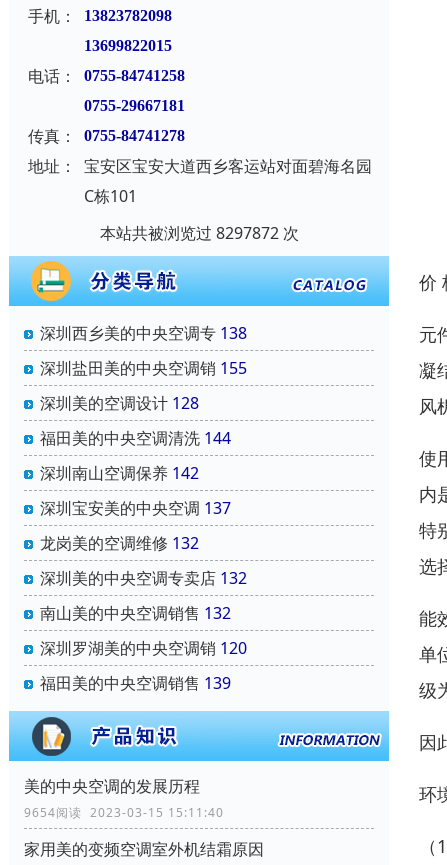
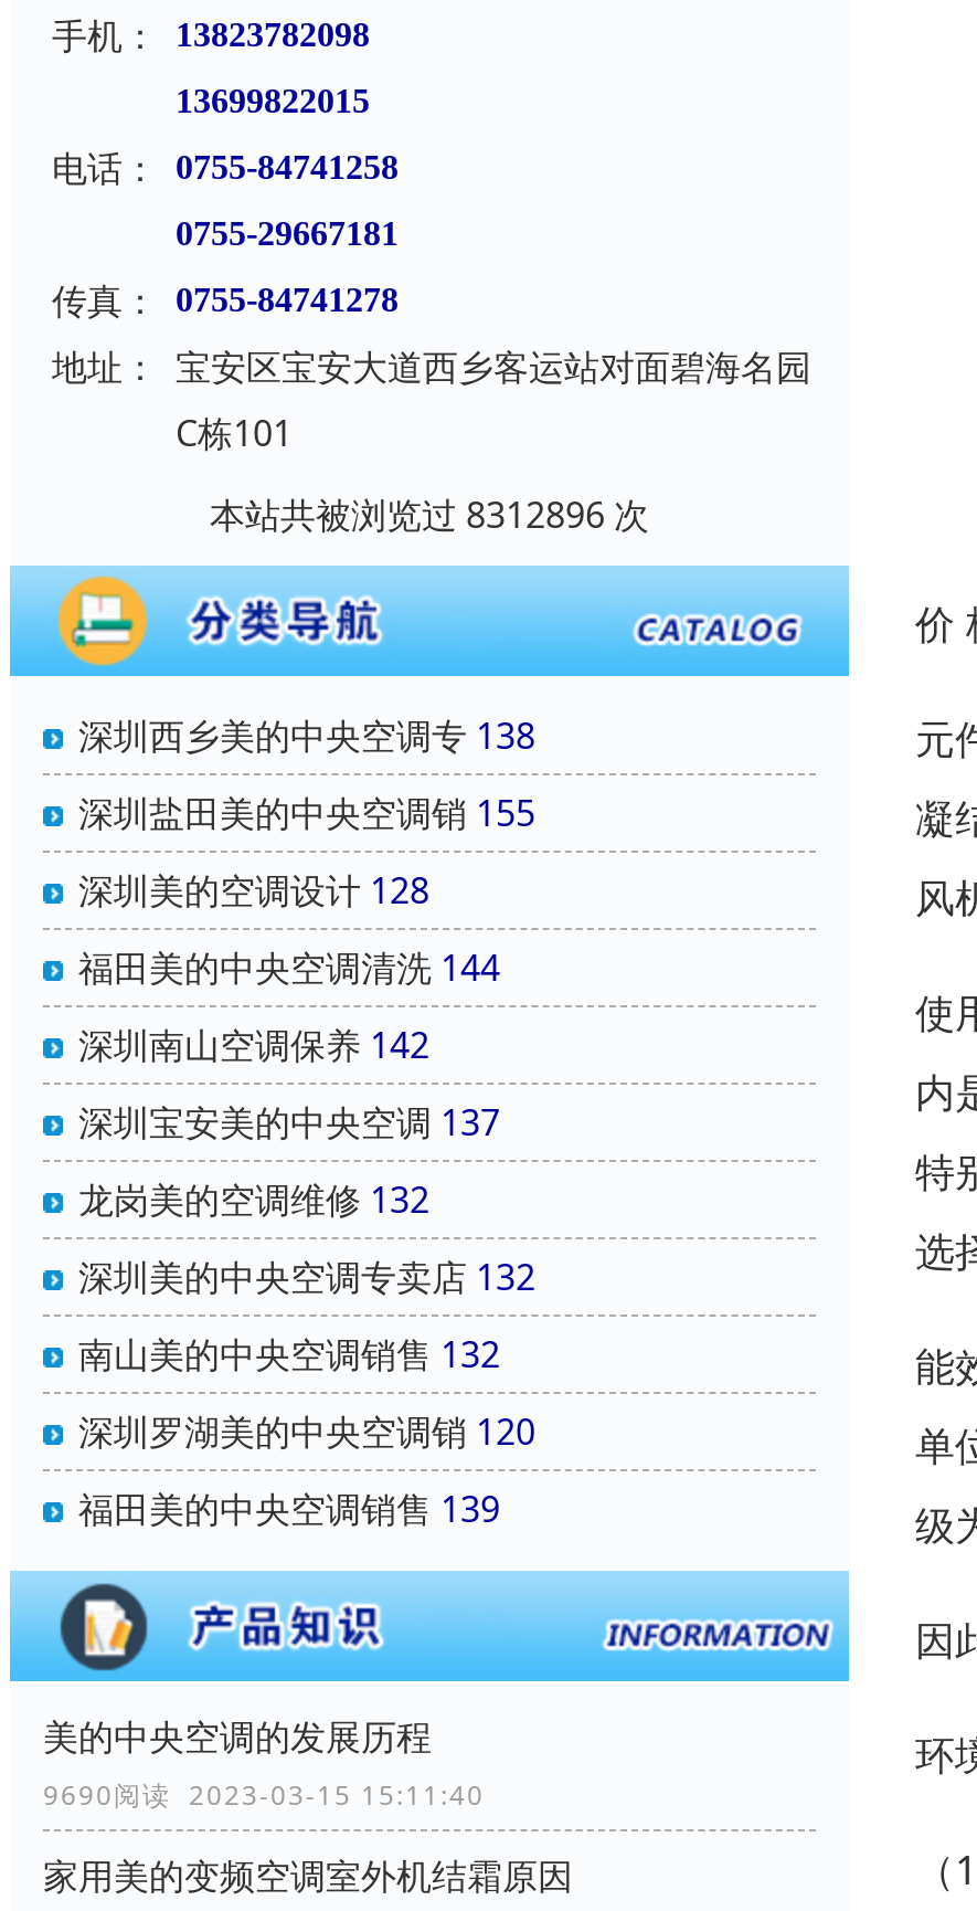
[99,222,298,244] 本站共被浏览过 8297872 次 -> [210,491,649,539] 本站共被浏览过 8312896 次
[24,804,224,821] 9654阅读 2023-03-15 15:11:40 -> [43,1777,485,1814] 9690阅读 2023-03-15 15:11:40

